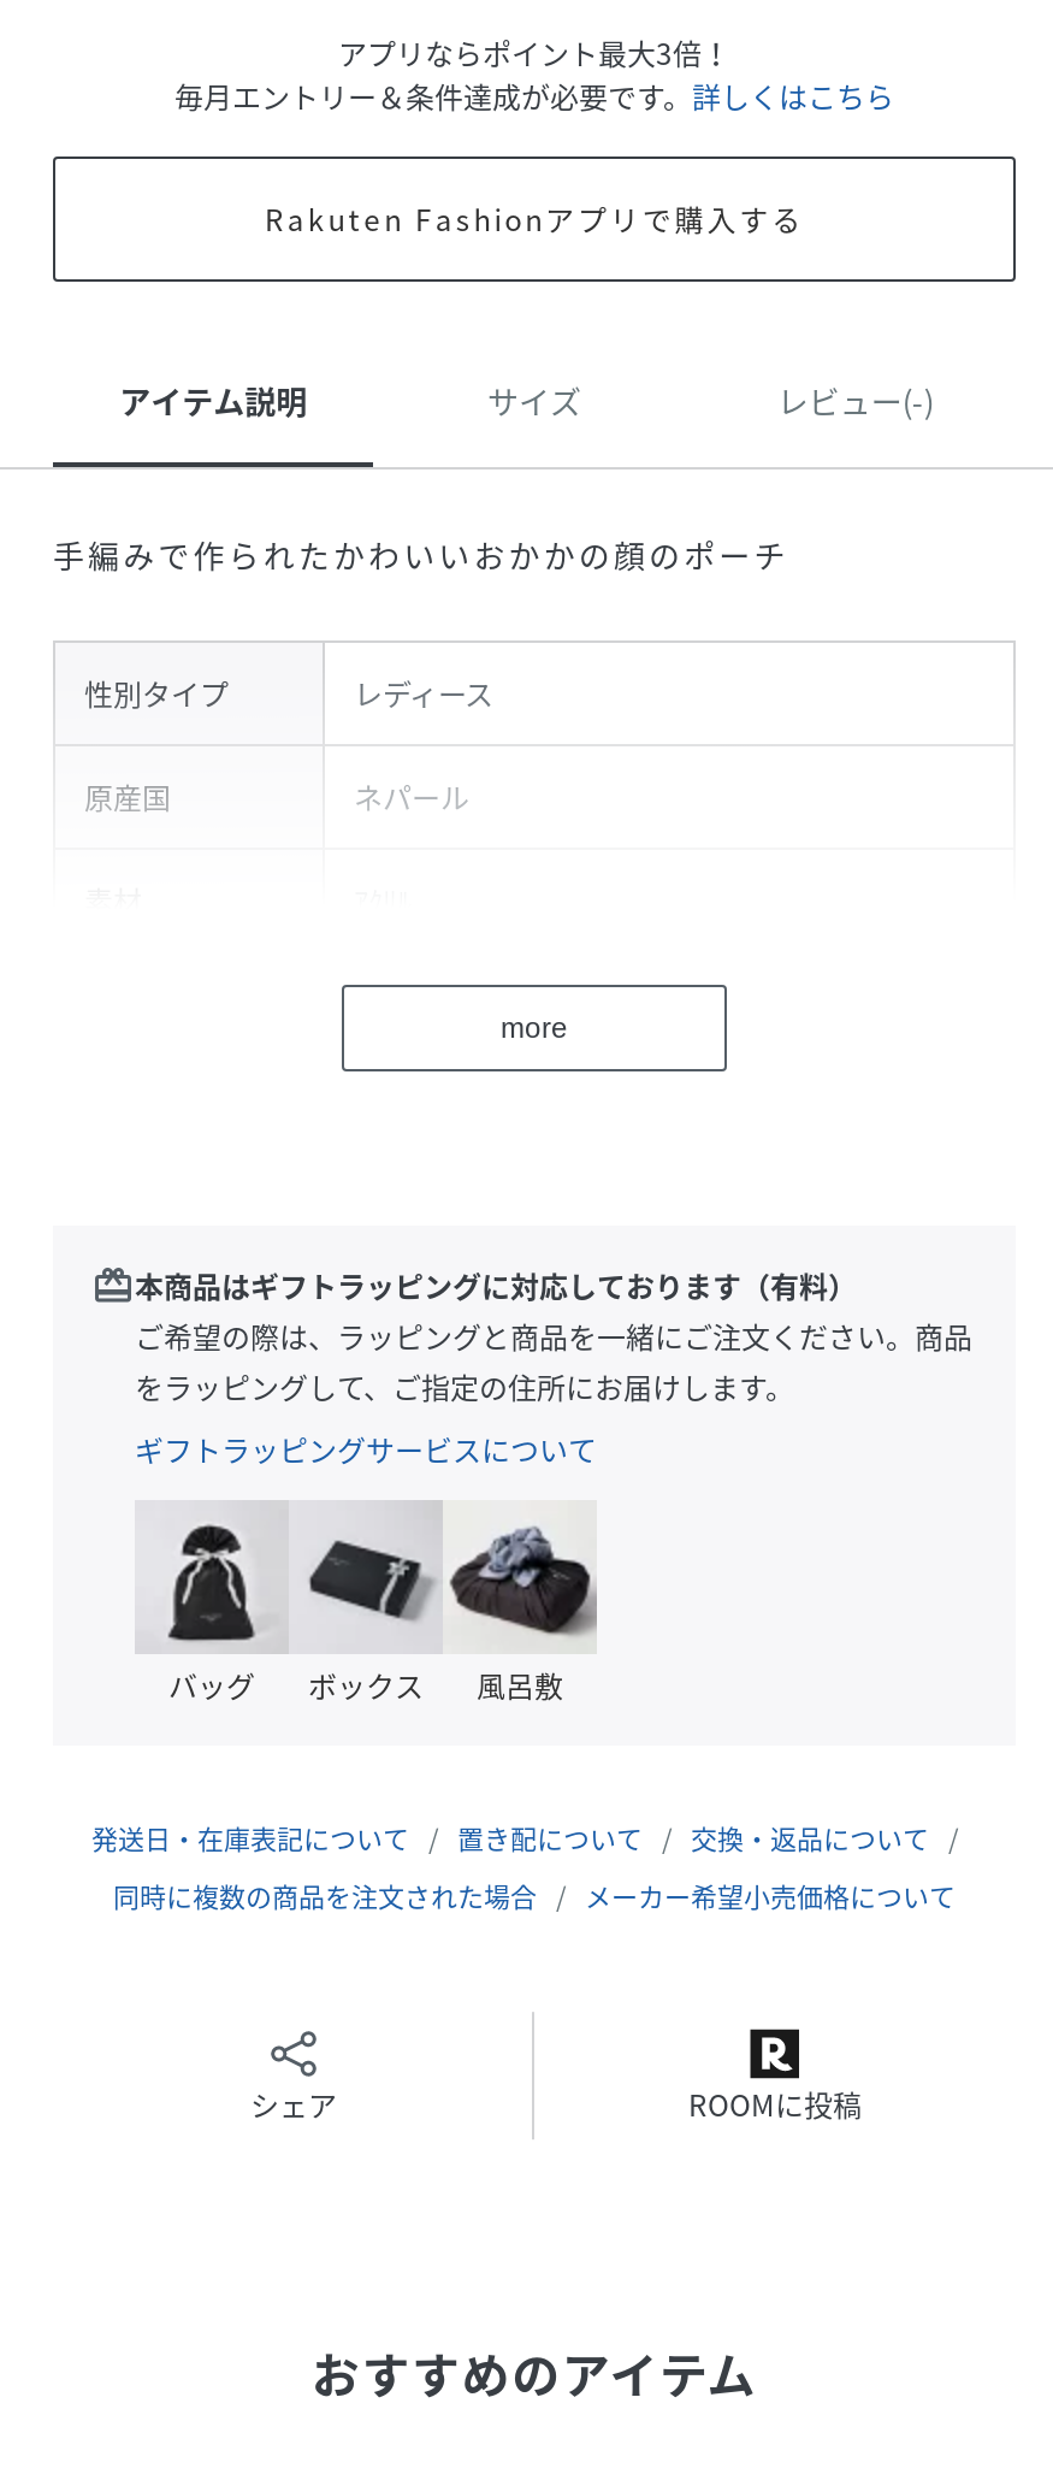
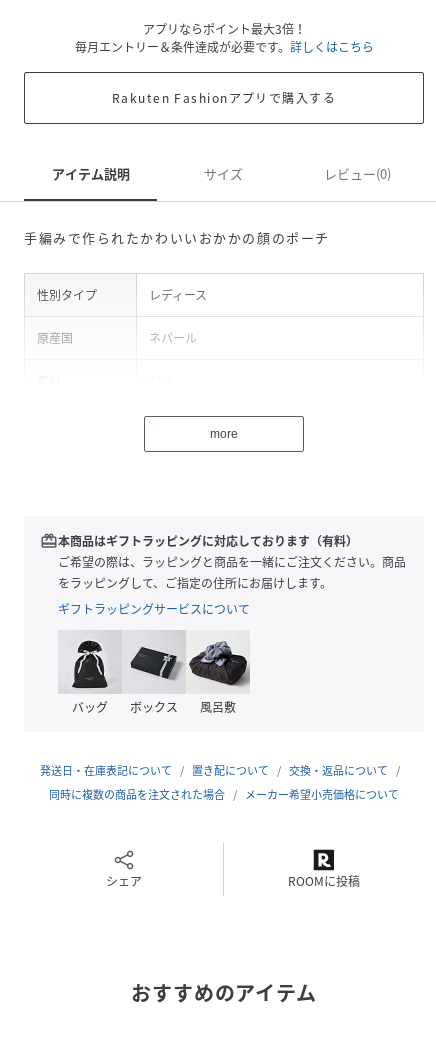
[777,378,933,423] レビュー(-) -> [324,164,391,183] レビュー(0)

